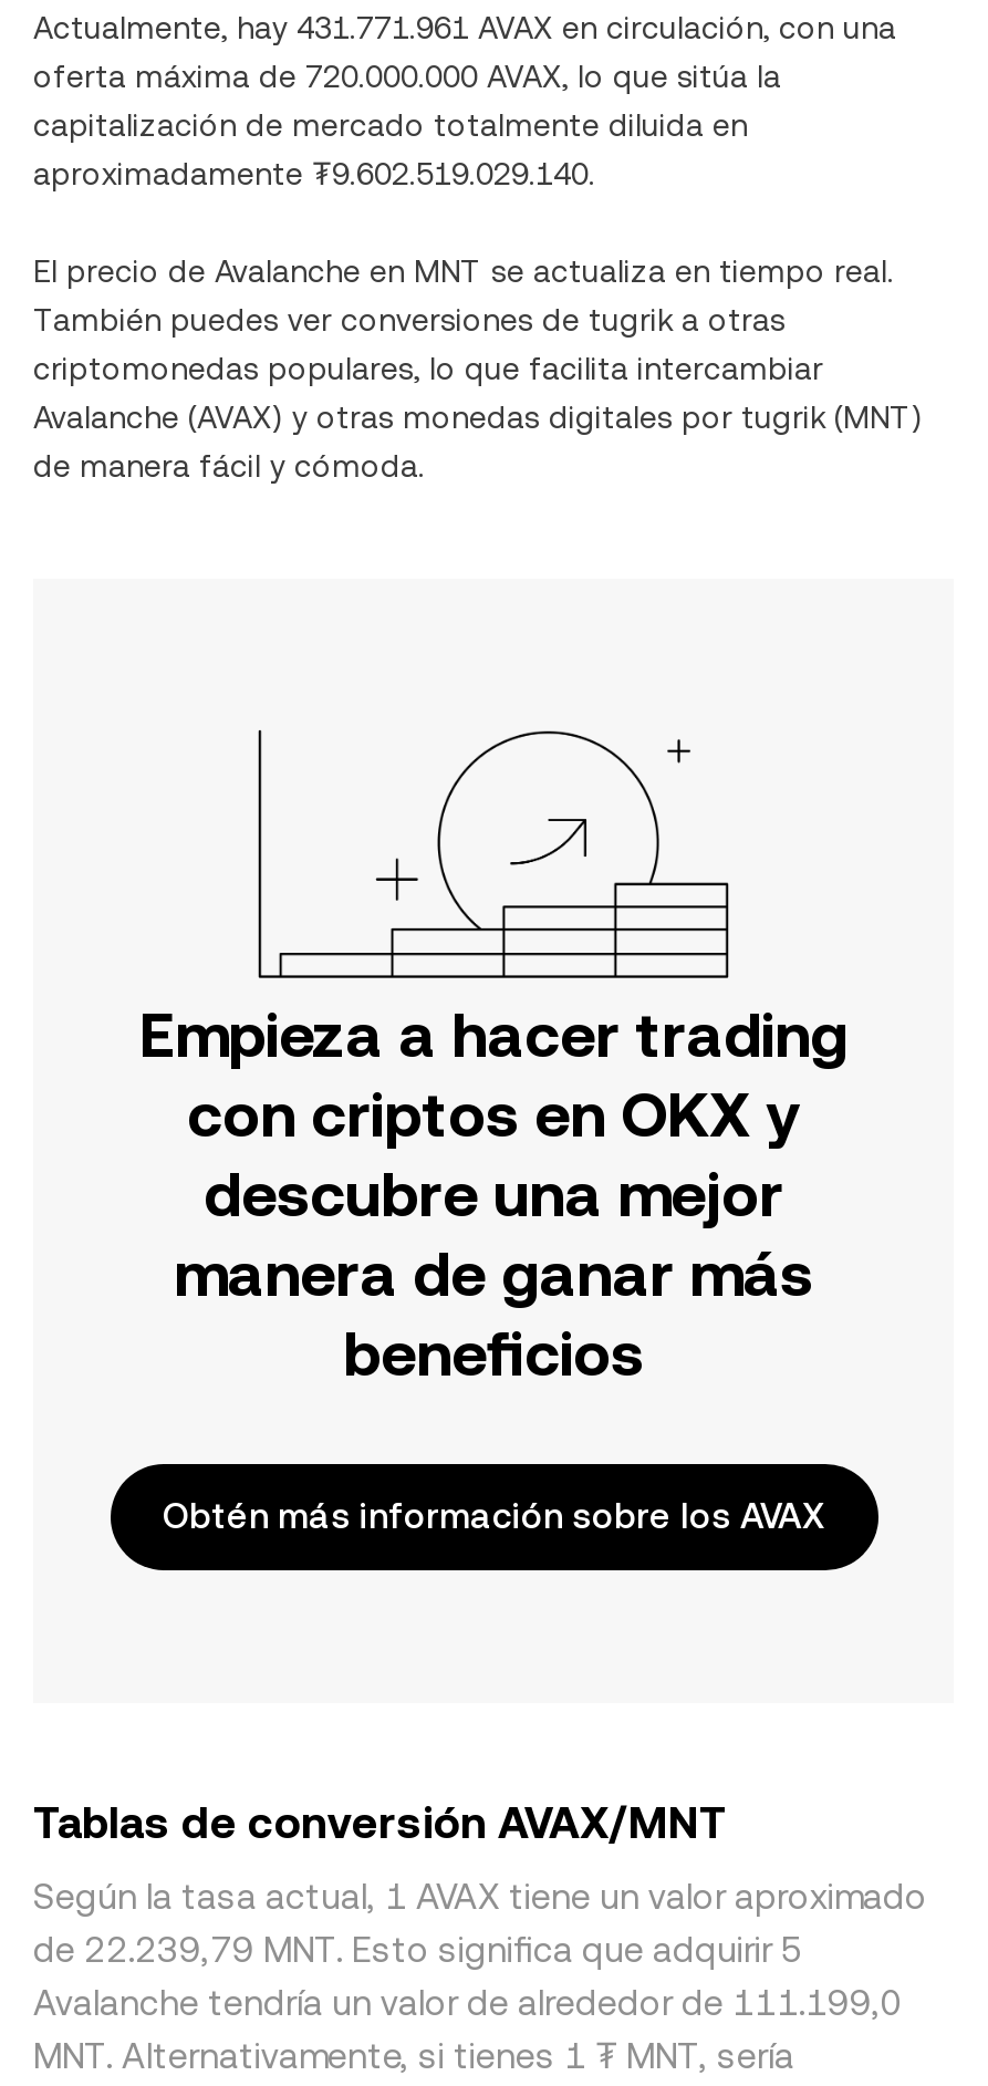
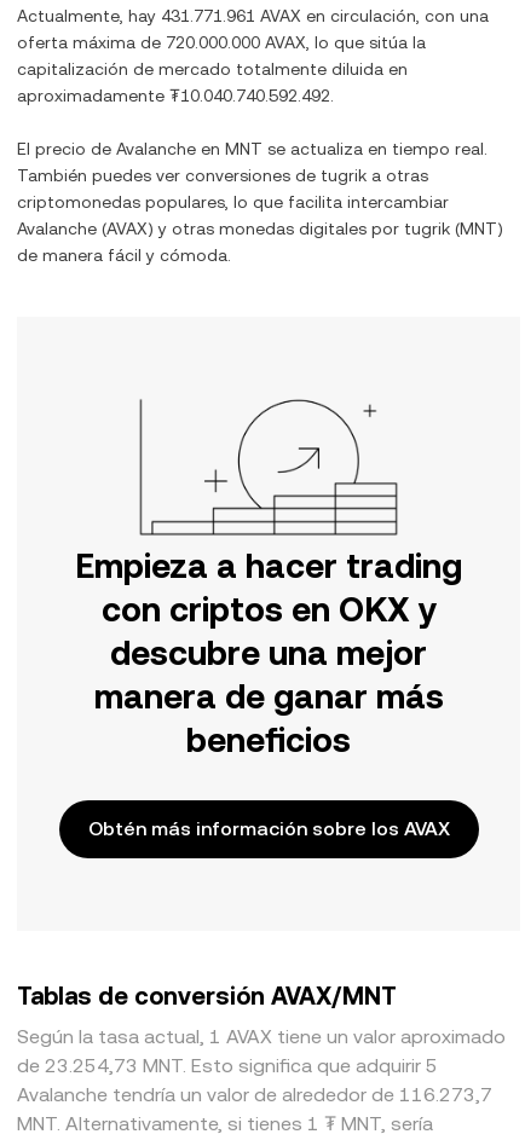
[33,156,595,191] aproximadamente ₮9.602.519.029.140. -> [17,86,334,105] aproximadamente ₮10.040.740.592.492.
[33,1929,803,1971] de 22.239,79 MNT. Esto significa que adquirir 5 -> [17,1054,438,1077] de 23.254,73 MNT. Esto significa que adquirir 5
[33,1982,903,2024] Avalanche tendría un valor de alrededor de 111.199,0 -> [17,1083,492,1106] Avalanche tendría un valor de alrededor de 116.273,7

